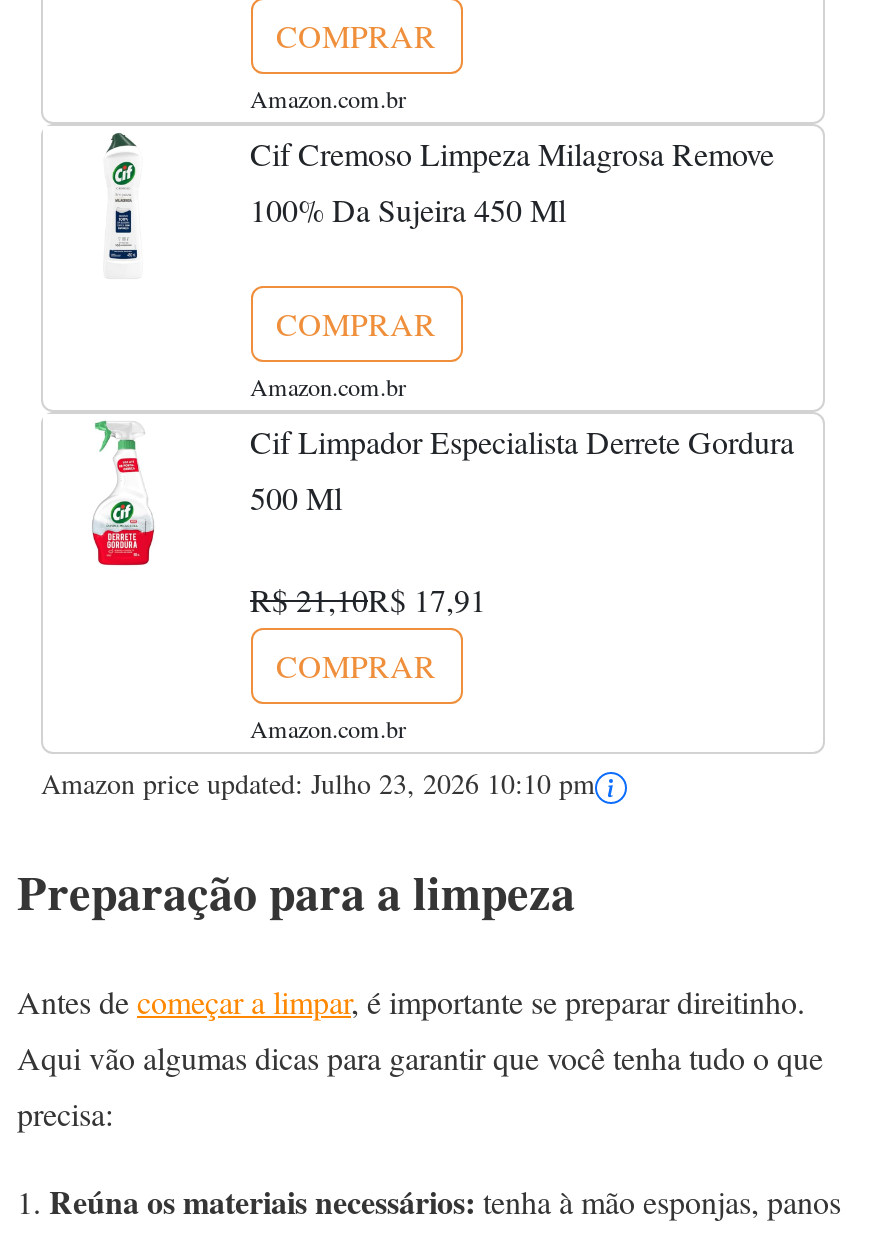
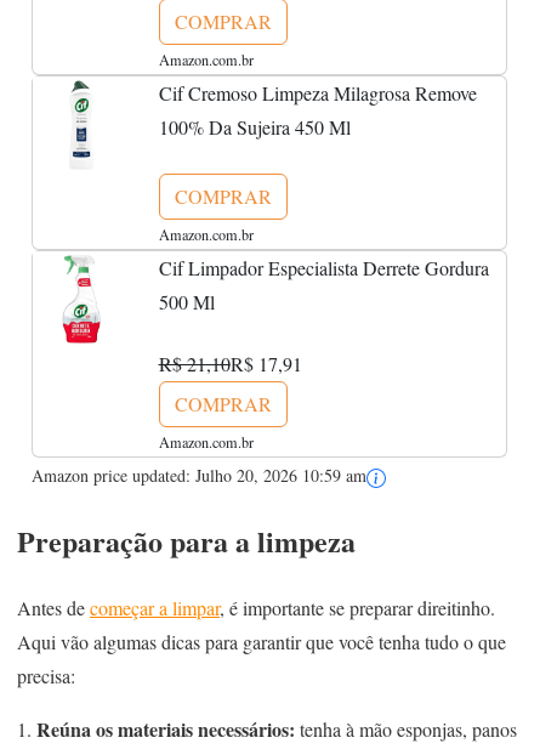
[41,765,595,803] Amazon price updated: Julho 23, 2026 10:10 pm -> [32,464,366,487] Amazon price updated: Julho 20, 2026 10:59 am

